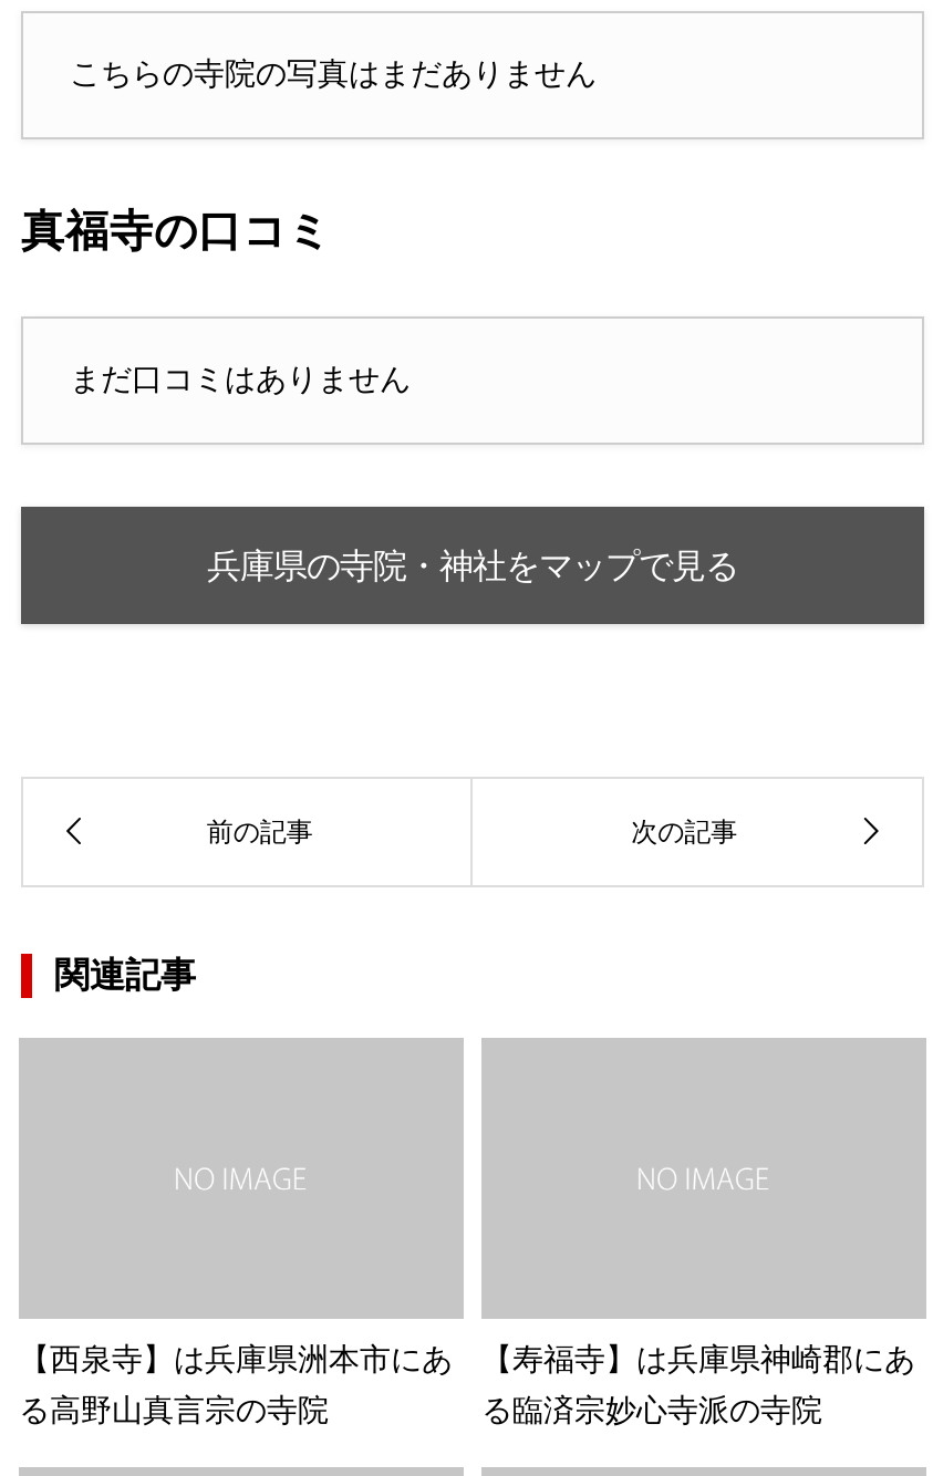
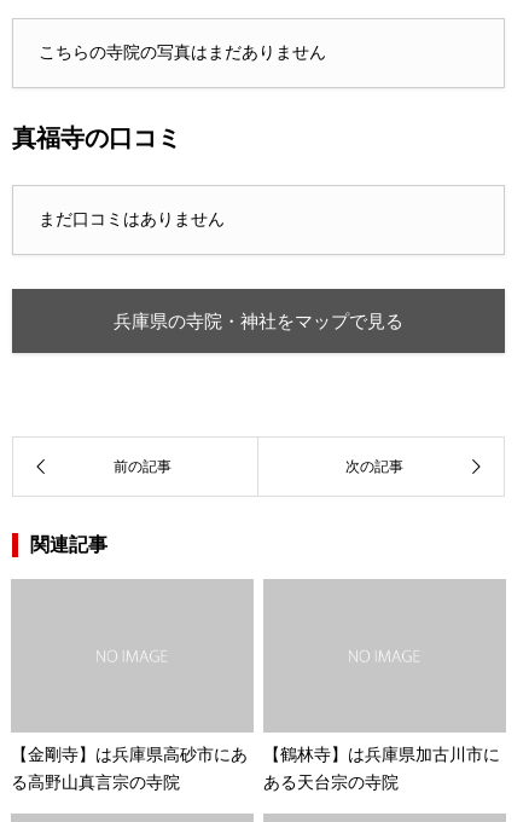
[19,1343,453,1377] 【西泉寺】は兵庫県洲本市にあ -> [11,746,248,764] 【金剛寺】は兵庫県高砂市にあ
[481,1343,915,1377] 【寿福寺】は兵庫県神崎郡にあ -> [263,746,500,764] 【鶴林寺】は兵庫県加古川市に
[481,1394,822,1428] る臨済宗妙心寺派の寺院 -> [263,774,399,792] ある天台宗の寺院

